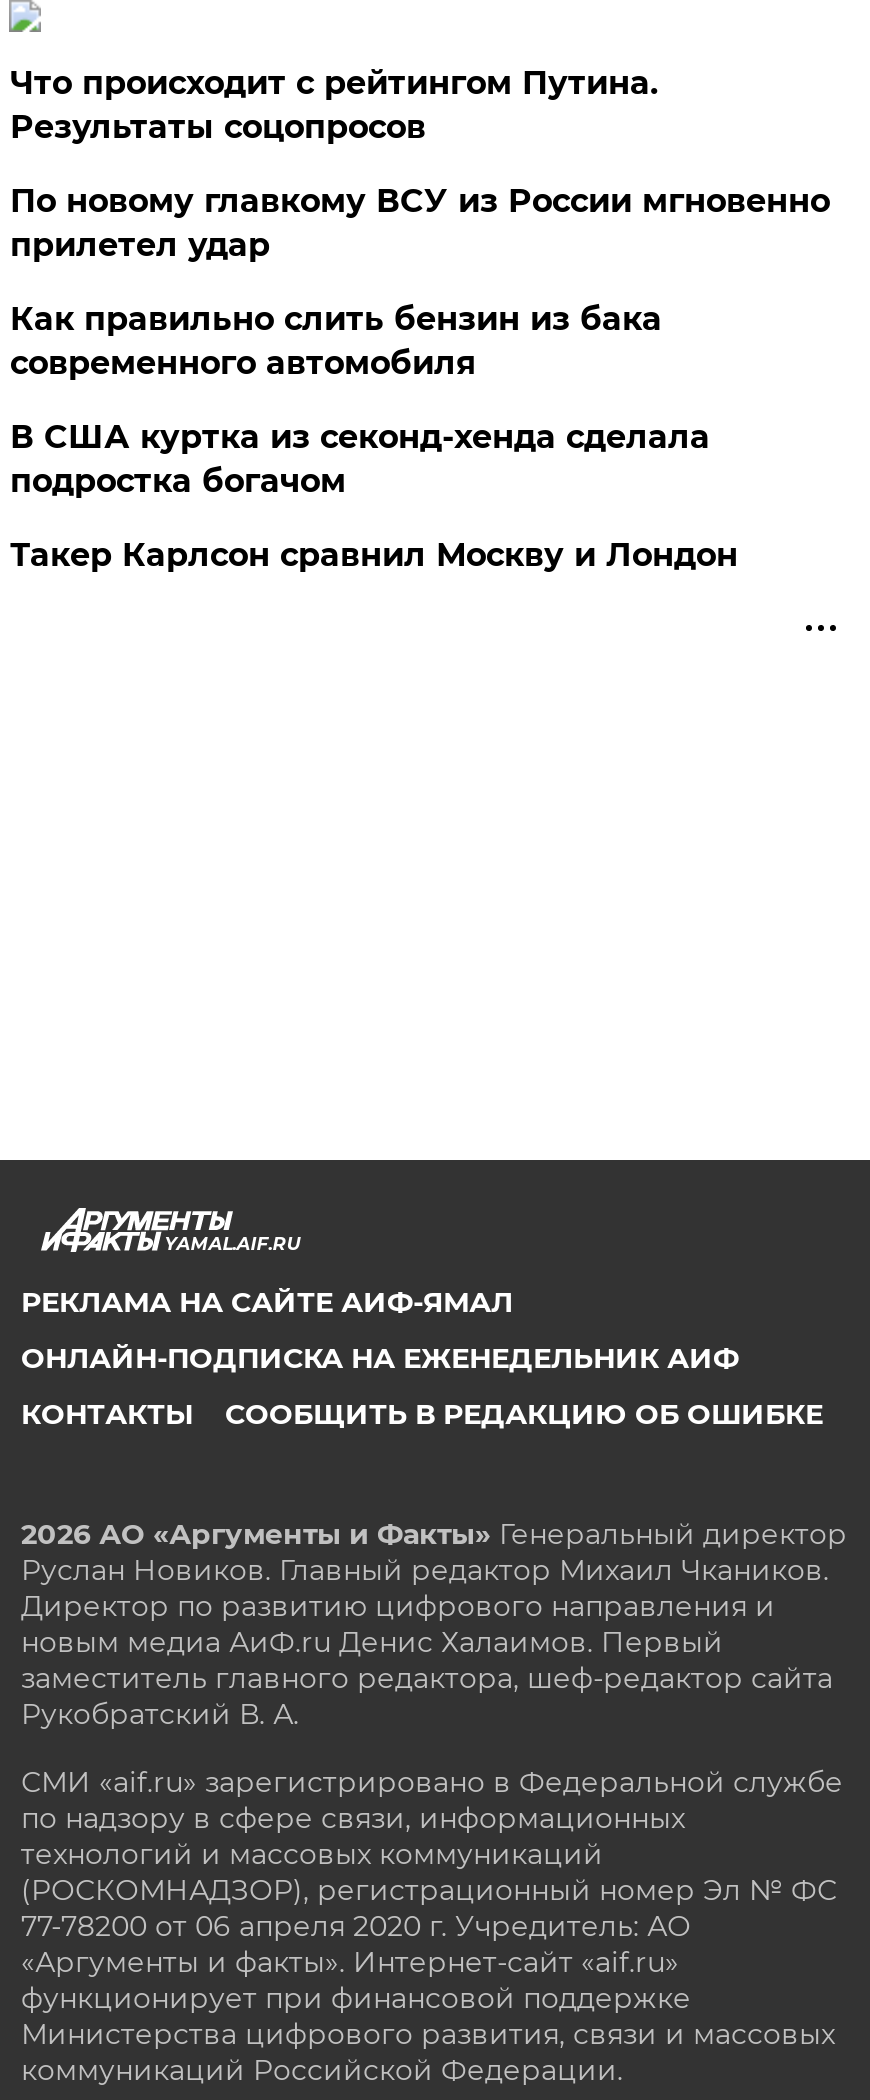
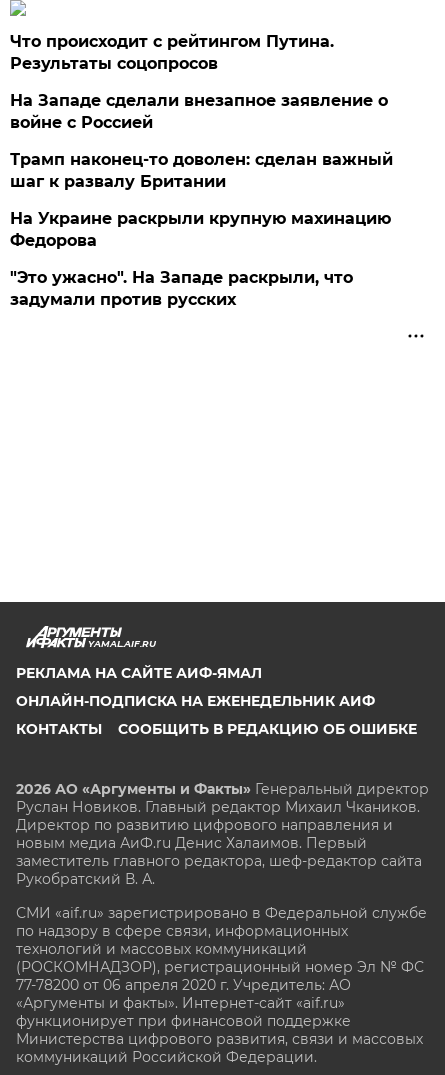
[10,182,830,264] По новому главкому ВСУ из России мгновенно | прилетел удар -> [10,91,388,132] На Западе сделали внезапное заявление о | войне с Россией
[10,300,662,382] Как правильно слить бензин из бака | современного автомобиля -> [10,150,393,191] Трамп наконец-то доволен: сделан важный | шаг к развалу Британии
[10,418,710,500] В США куртка из секонд-хенда сделала | подростка богачом -> [10,209,391,250] На Украине раскрыли крупную махинацию | Федорова
[10,536,738,574] Такер Карлсон сравнил Москву и Лондон -> [10,268,353,309] "Это ужасно". На Западе раскрыли, что | задумали против русских

